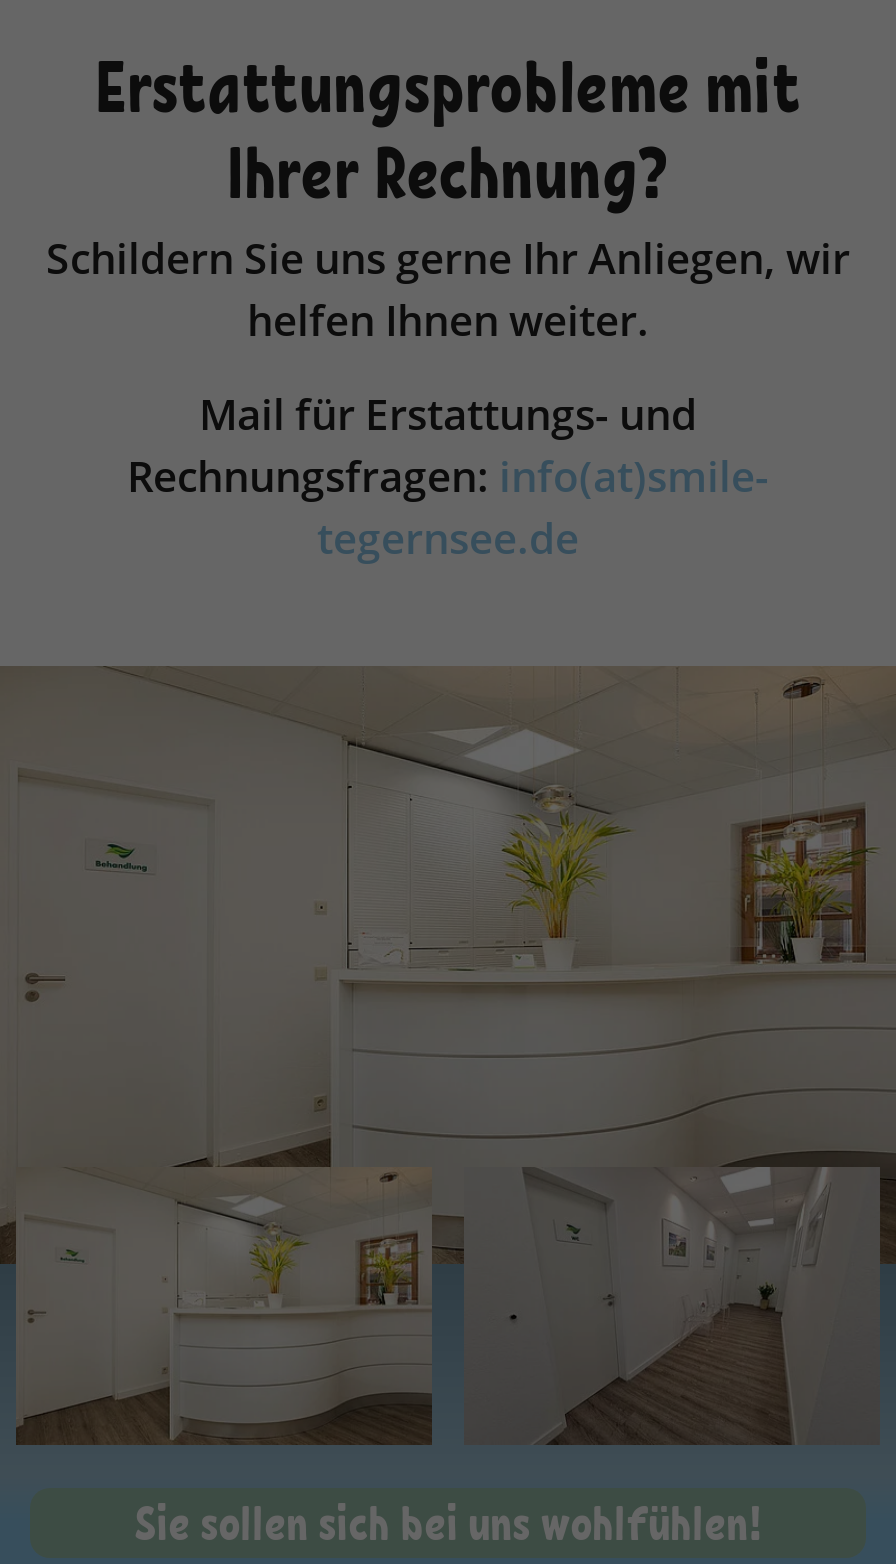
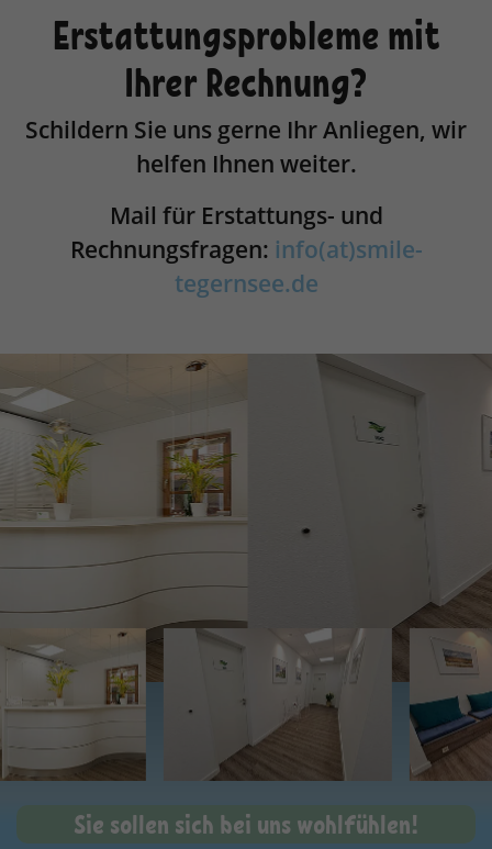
[6,666,890,1446] [image] -> [3,354,489,782] [image]

